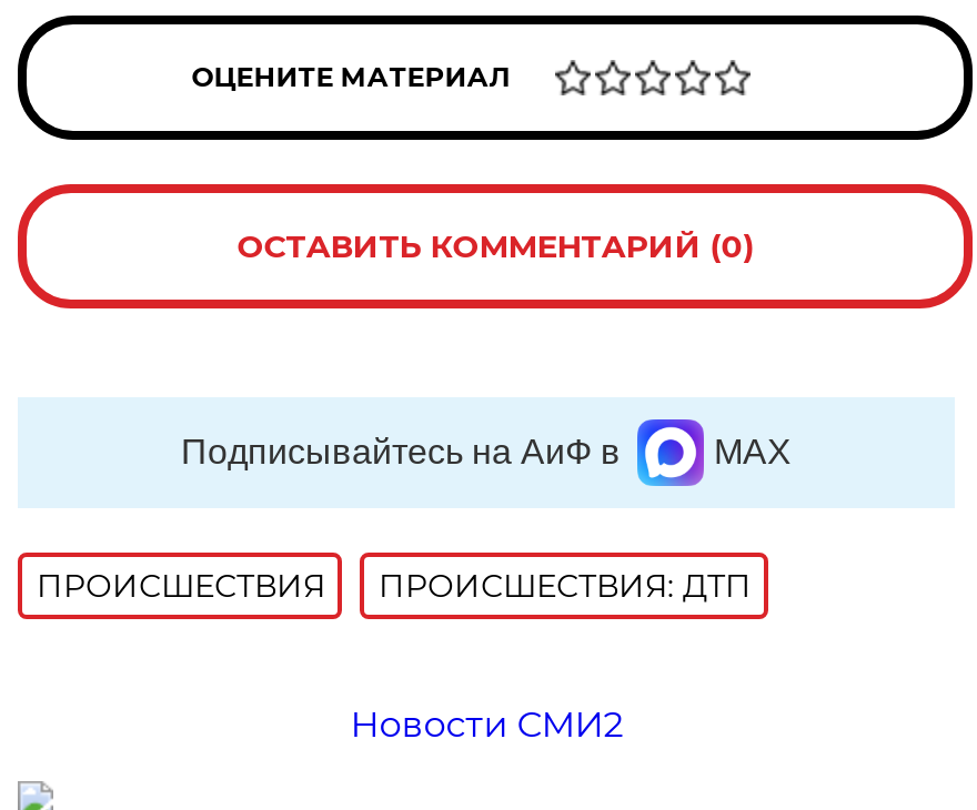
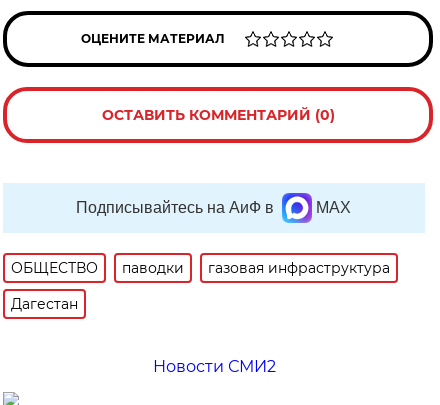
[36,565,751,605] ПРОИСШЕСТВИЯ | ПРОИСШЕСТВИЯ: ДТП -> [11,259,390,313] ОБЩЕСТВО | паводки | газовая инфраструктура | Дагестан

